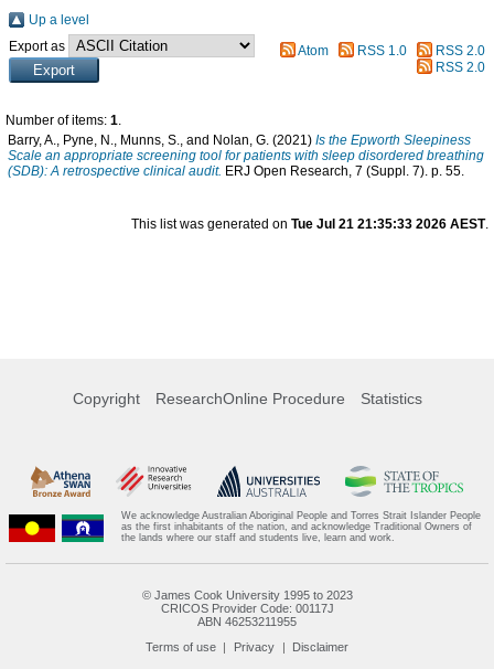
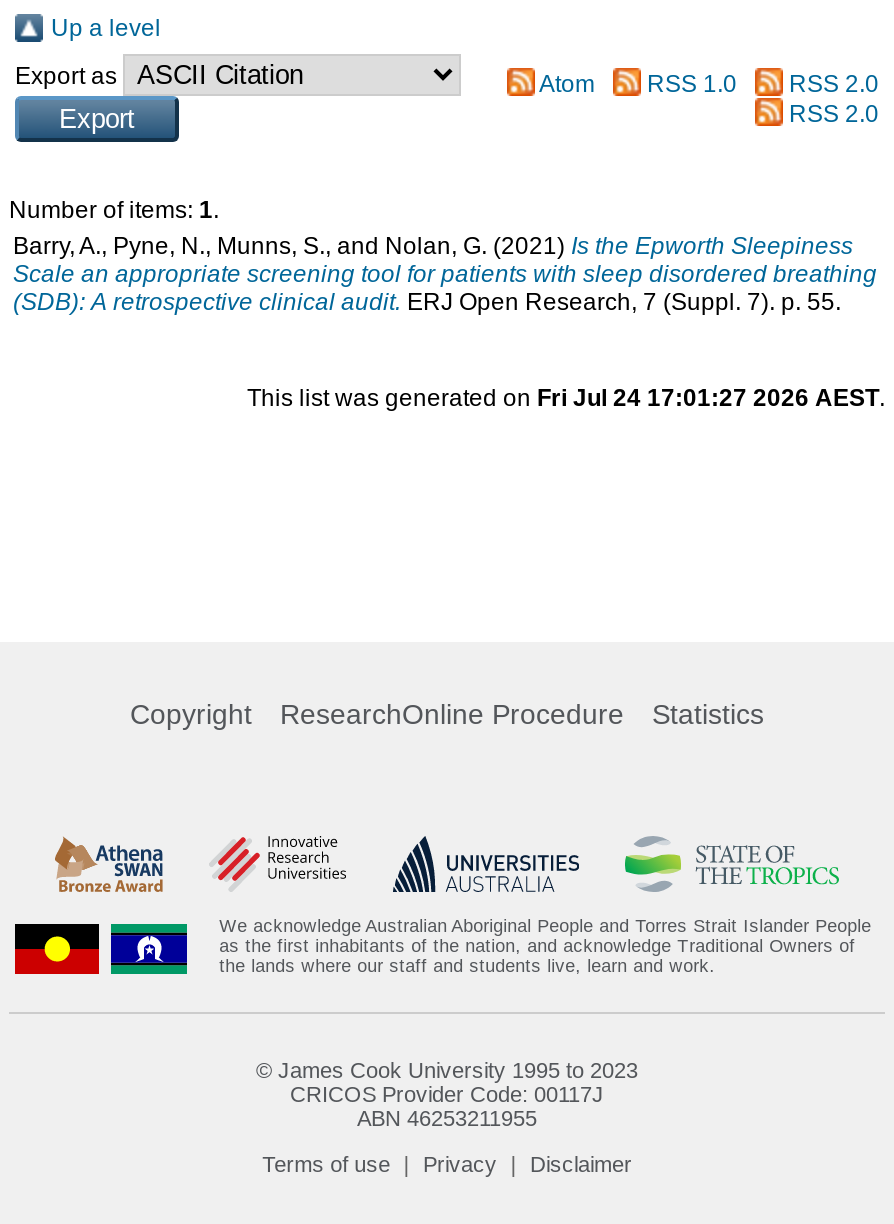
[131,217,488,232] This list was generated on Tue Jul 21 21:35:33 2026 AEST. -> [247,385,885,413] This list was generated on Fri Jul 24 17:01:27 2026 AEST.

